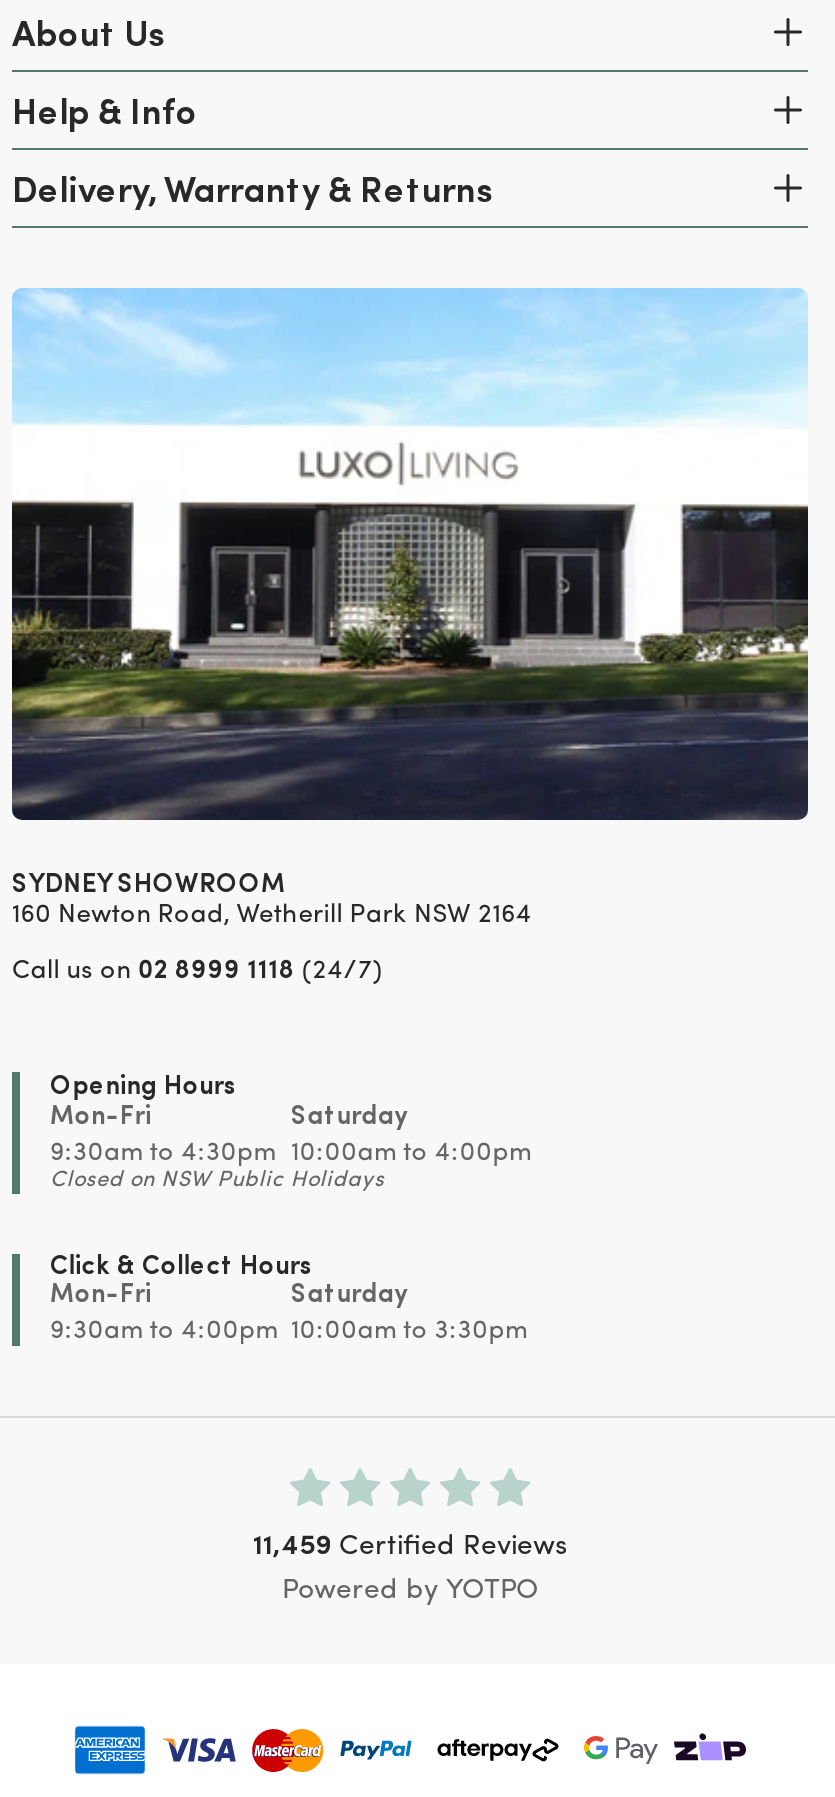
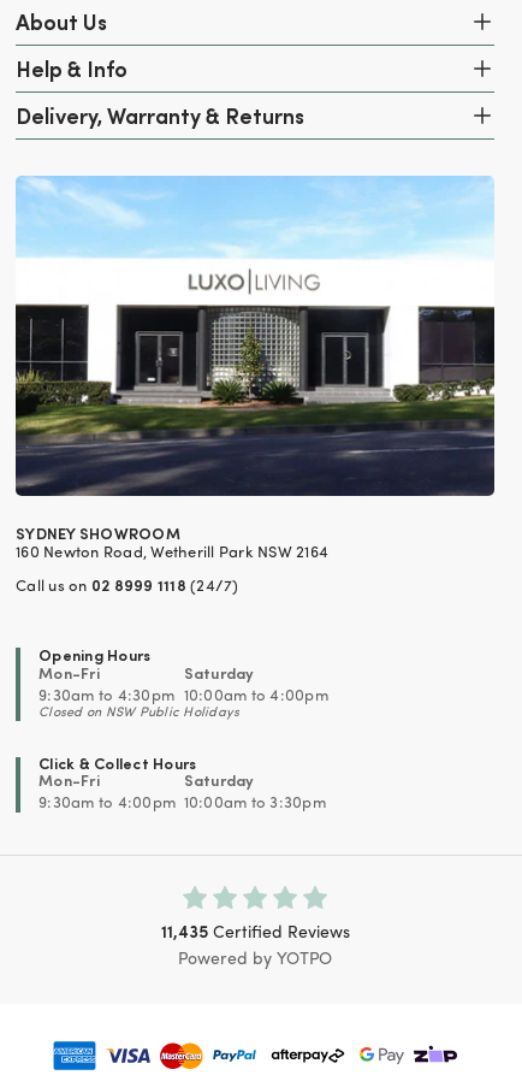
[253,1533,567,1563] 11,459 Certified Reviews -> [161,925,349,943] 11,435 Certified Reviews

